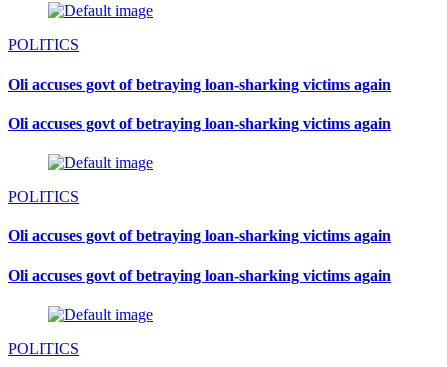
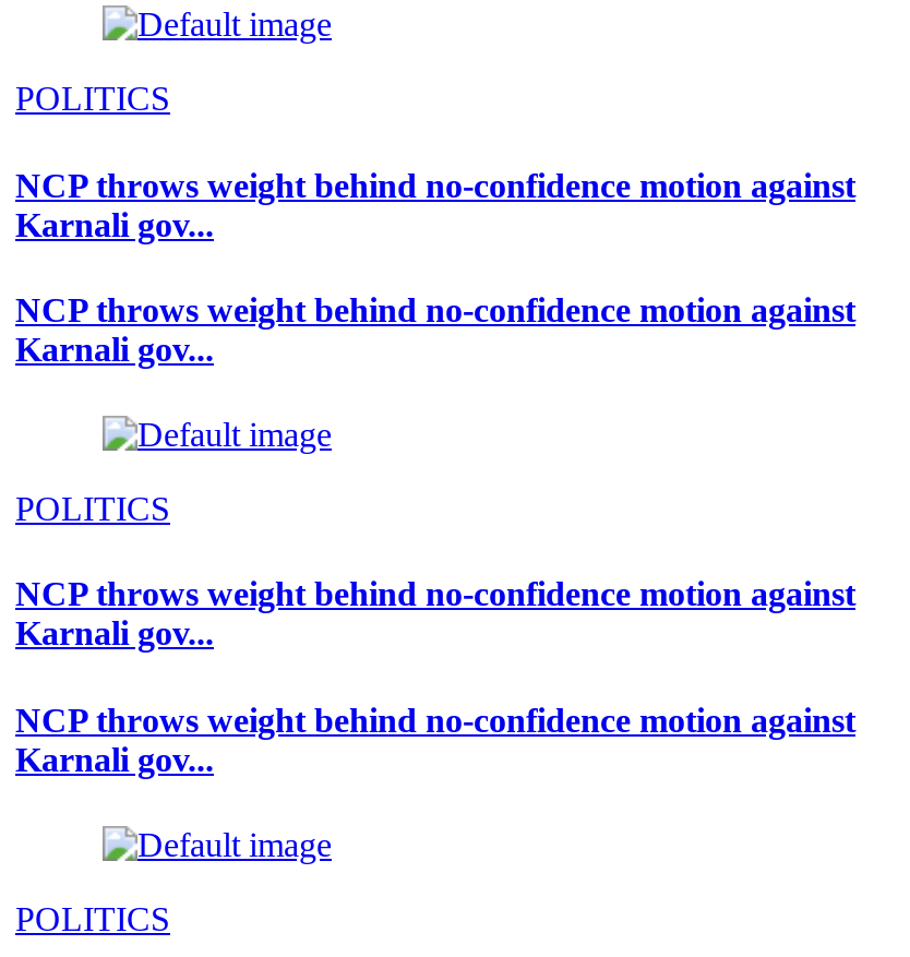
[8,76,391,93] Oli accuses govt of betraying loan-sharking victims again -> [15,166,855,242] NCP throws weight behind no-confidence motion against | Karnali gov...
[8,115,391,132] Oli accuses govt of betraying loan-sharking victims again -> [15,291,855,368] NCP throws weight behind no-confidence motion against | Karnali gov...
[8,227,391,244] Oli accuses govt of betraying loan-sharking victims again -> [15,576,855,652] NCP throws weight behind no-confidence motion against | Karnali gov...
[8,267,391,284] Oli accuses govt of betraying loan-sharking victims again -> [15,701,855,777] NCP throws weight behind no-confidence motion against | Karnali gov...

